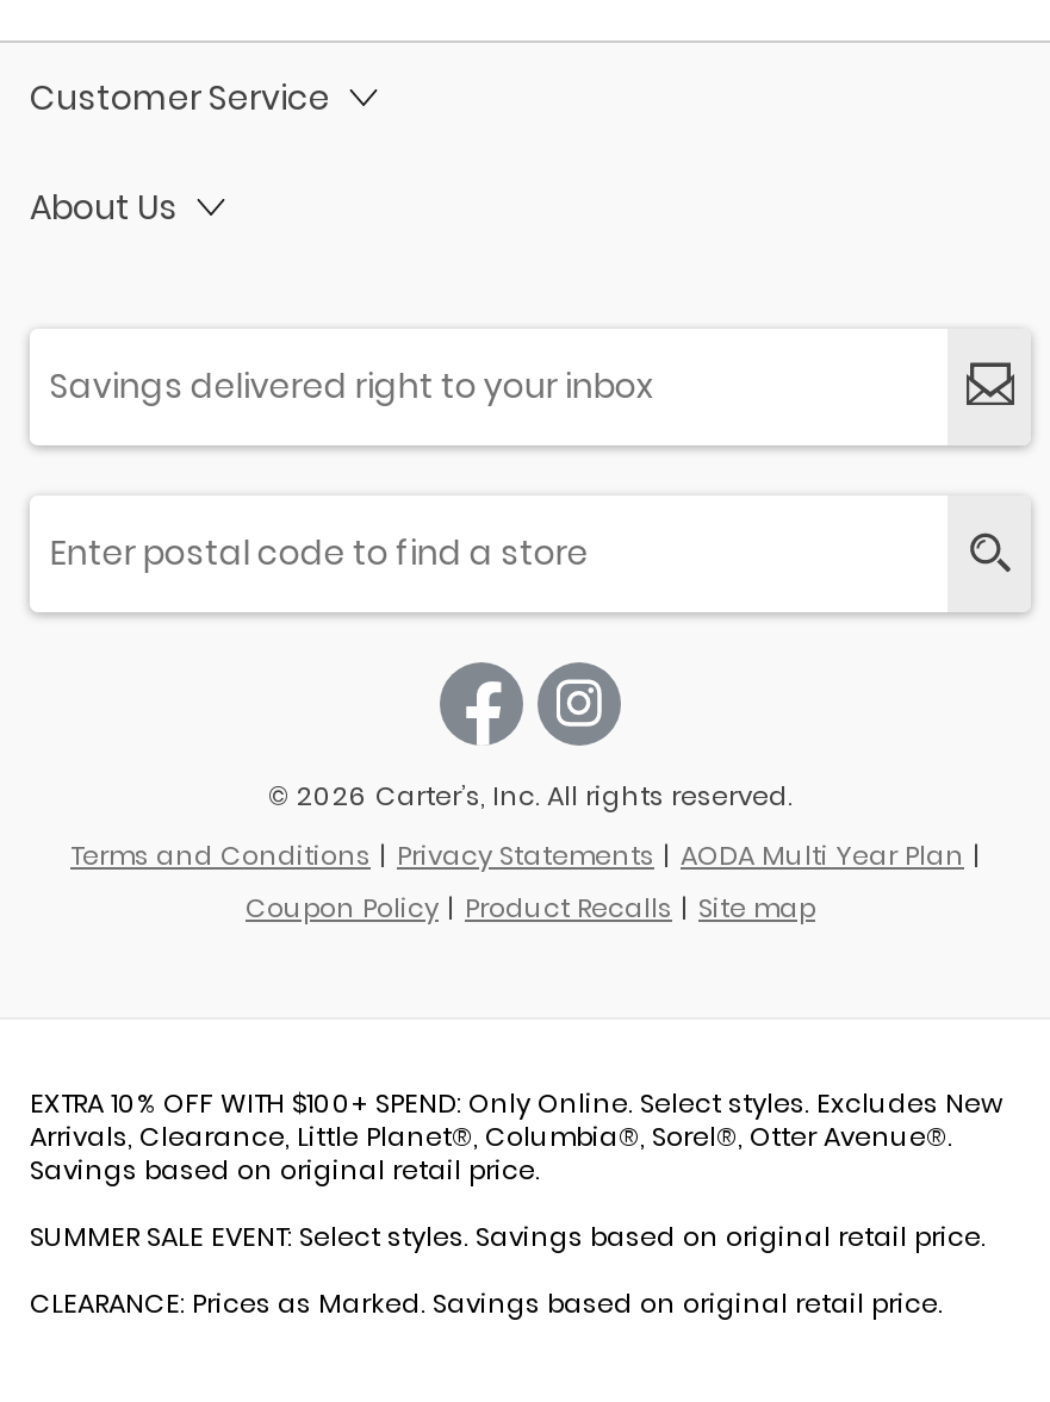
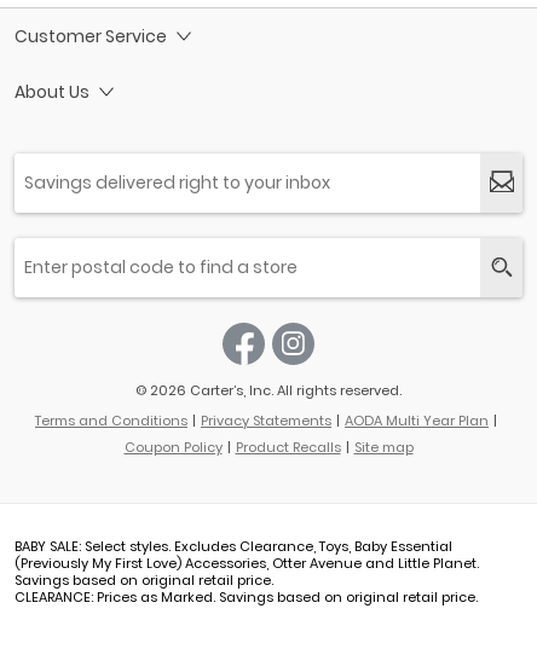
[30,1084,1002,1155] EXTRA 10% OFF WITH $100+ SPEND: Only Online. Select styles. Excludes New | Arrivals, Clearance, Little Planet®, Columbia®, Sorel®, Otter Avenue®. -> [15,536,479,573] BABY SALE: Select styles. Excludes Clearance, Toys, Baby Essential | (Previously My First Love) Accessories, Otter Avenue and Little Planet.
[30,1217,986,1255] SUMMER SALE EVENT: Select styles. Savings based on original retail price. -> none

